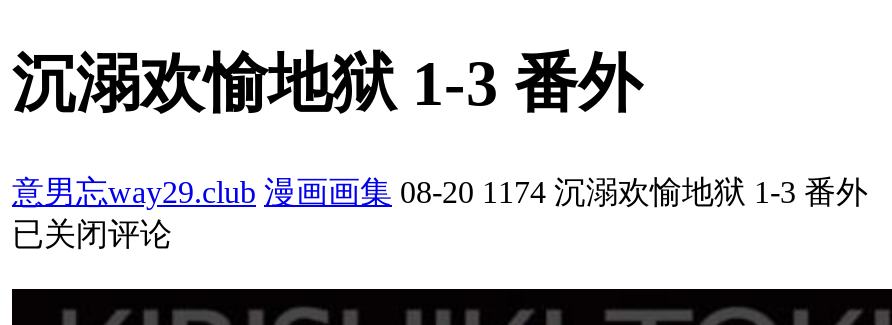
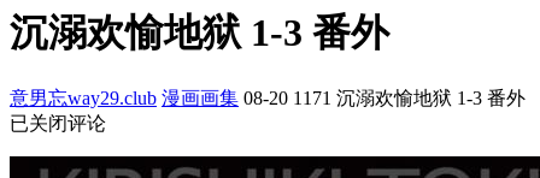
[12,175,868,209] 意男忘way29.club 漫画画集 08-20 1174 沉溺欢愉地狱 1-3 番外 -> [10,88,526,108] 意男忘way29.club 漫画画集 08-20 1171 沉溺欢愉地狱 1-3 番外

